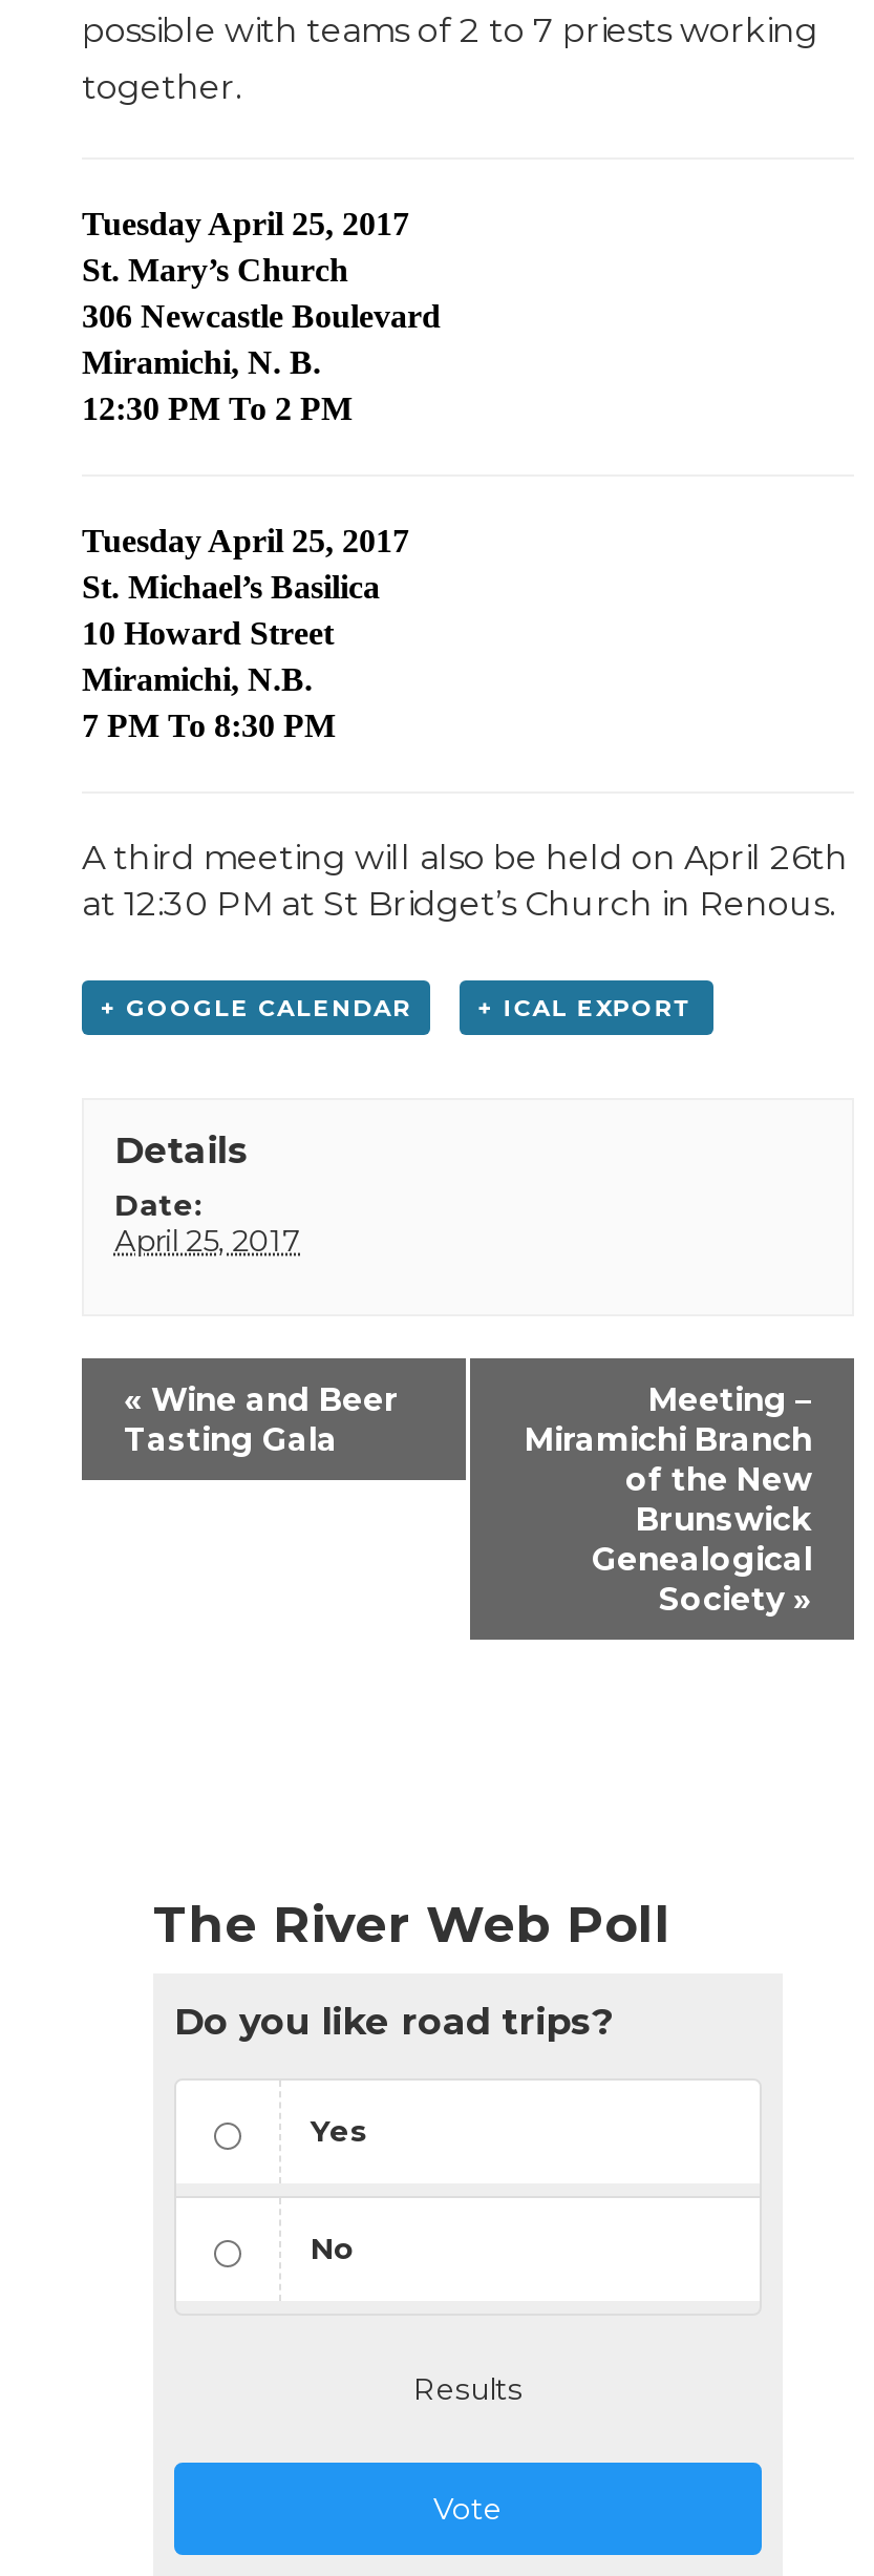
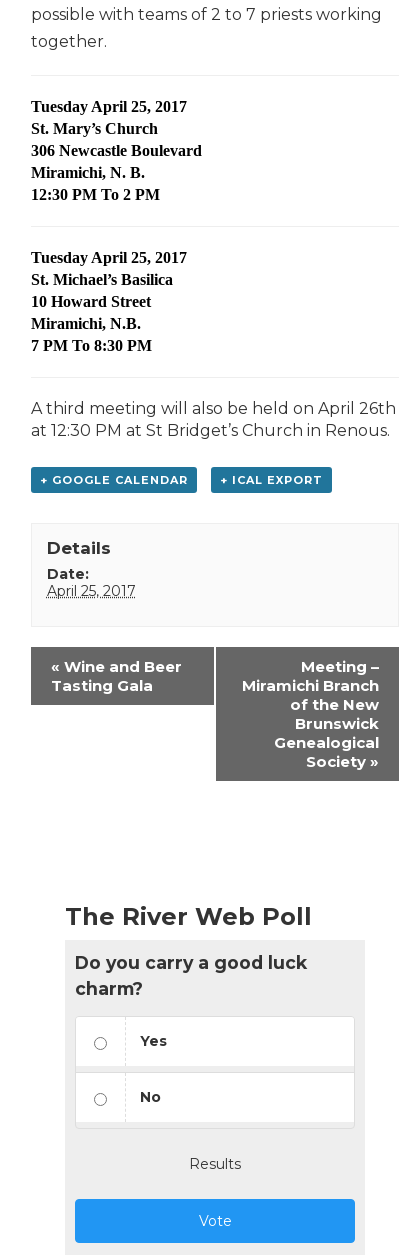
[174,1999,613,2044] Do you like road trips? -> [75,952,307,999] Do you carry a good luck | charm?

